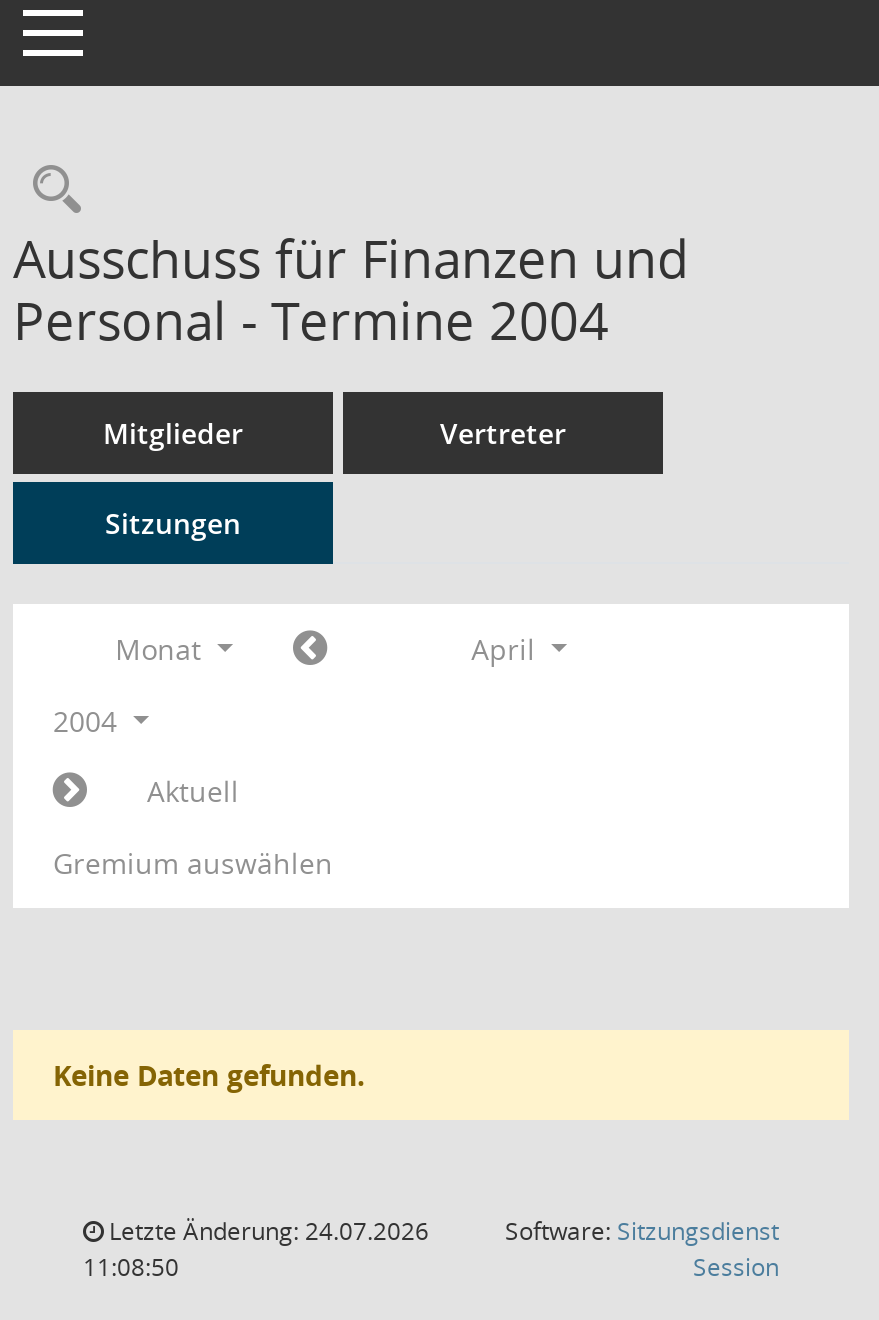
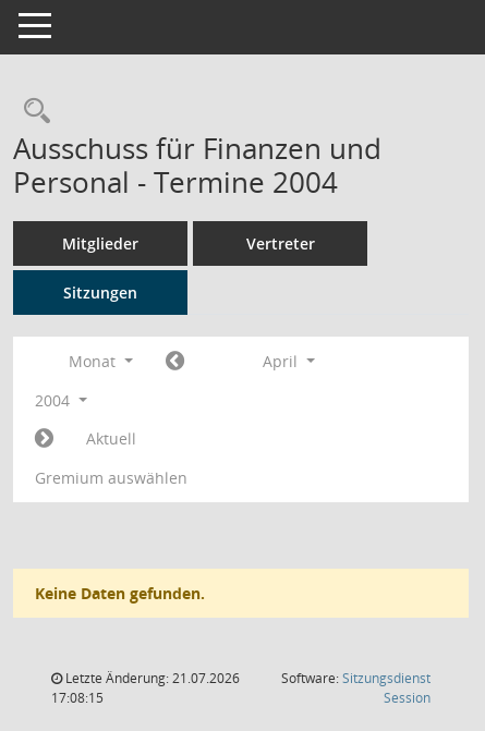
[103,1214,429,1248] Letzte Änderung: 24.07.2026 -> [62,669,240,687] Letzte Änderung: 21.07.2026
[83,1250,179,1284] 11:08:50 -> [51,689,104,707] 17:08:15

